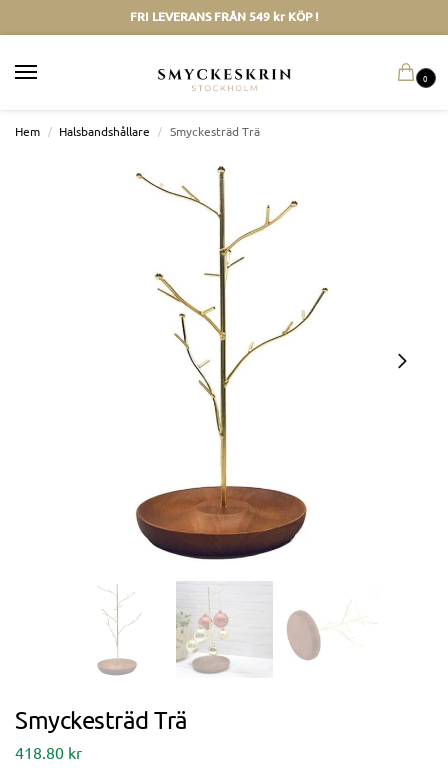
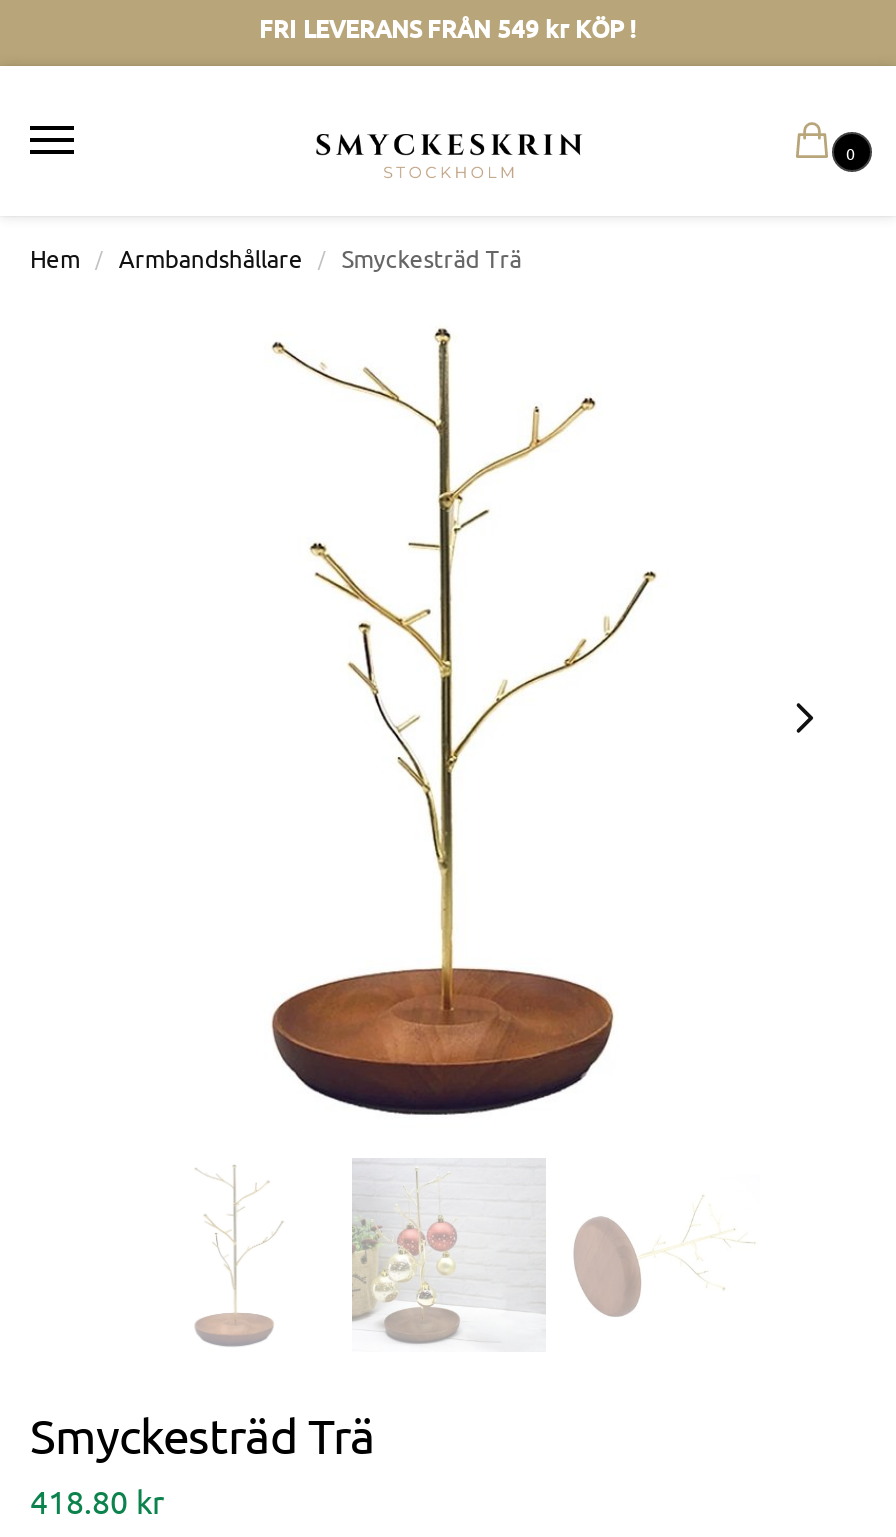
[15,123,260,139] Hem / Halsbandshållare / Smyckesträd Trä -> [30,242,521,274] Hem / Armbandshållare / Smyckesträd Trä

